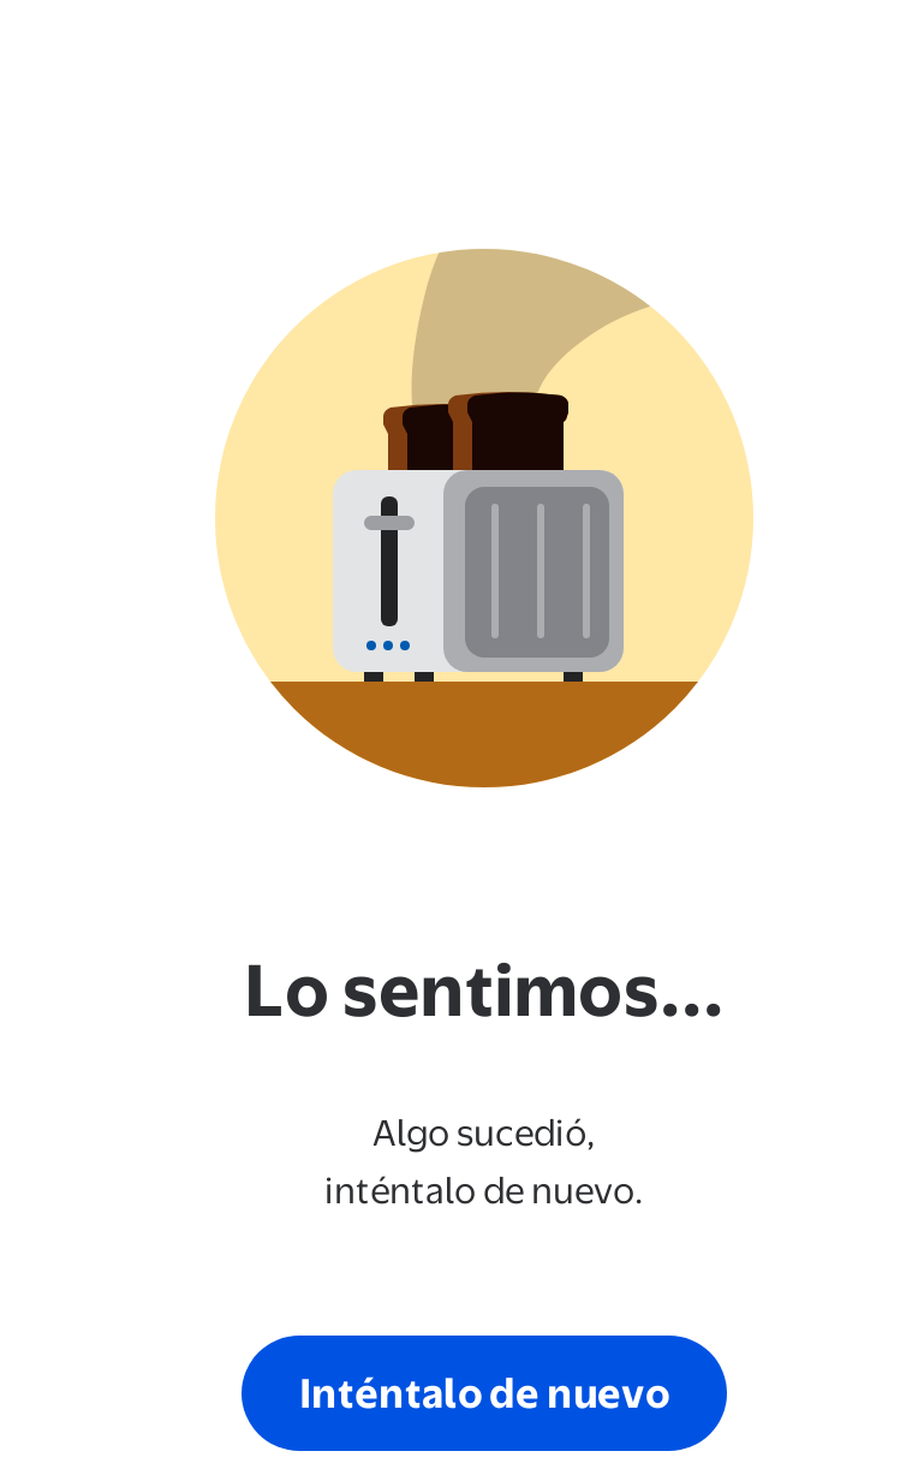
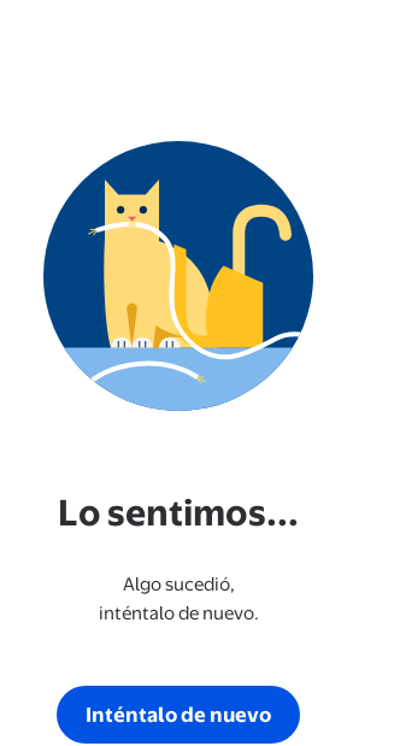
[215,249,753,790] [image] -> [42,140,314,412] [image]

